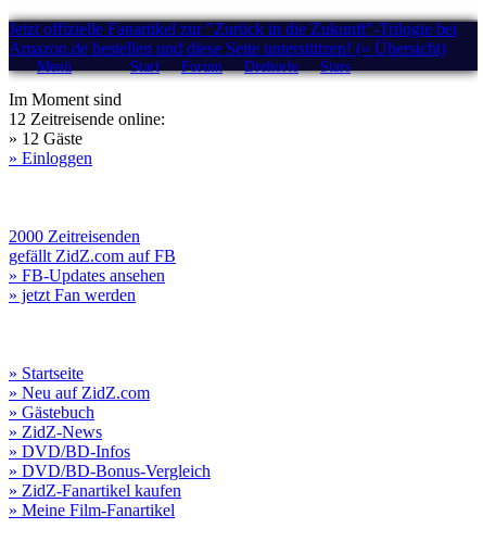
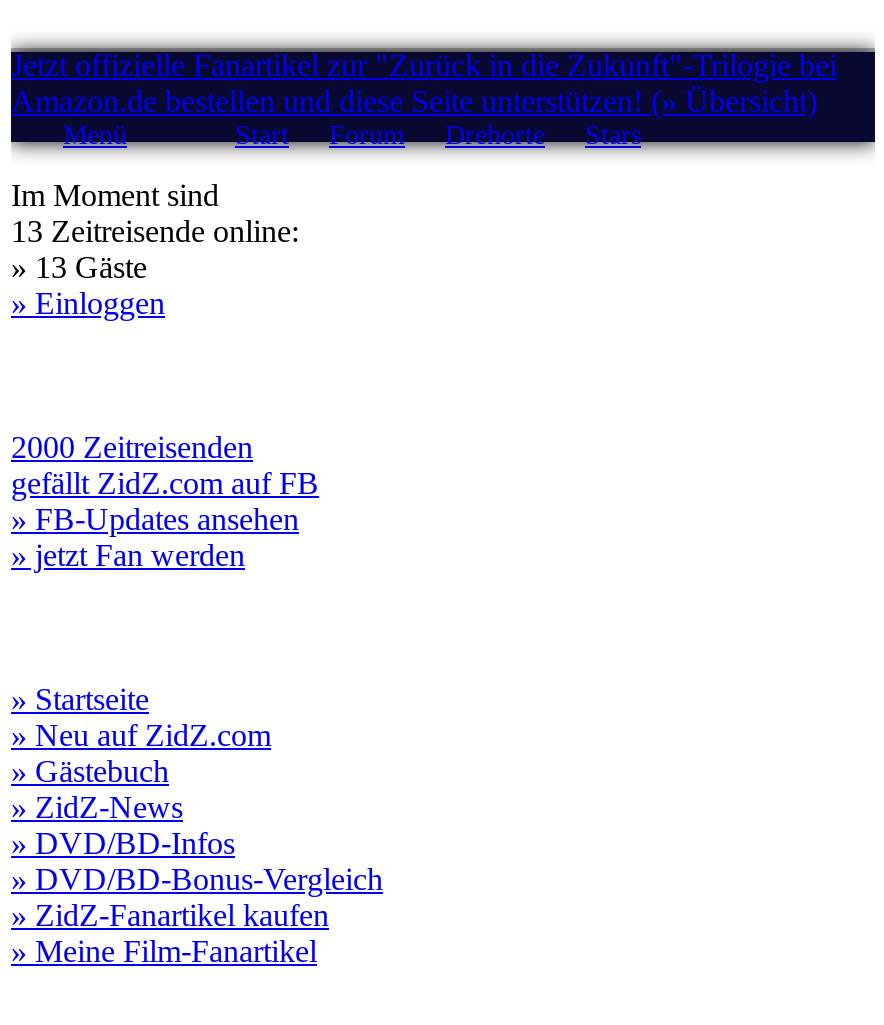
[9,110,165,128] 12 Zeitreisende online: -> [11,214,299,248] 13 Zeitreisende online:
[9,129,82,148] » 12 Gäste -> [11,250,147,284] » 13 Gäste

